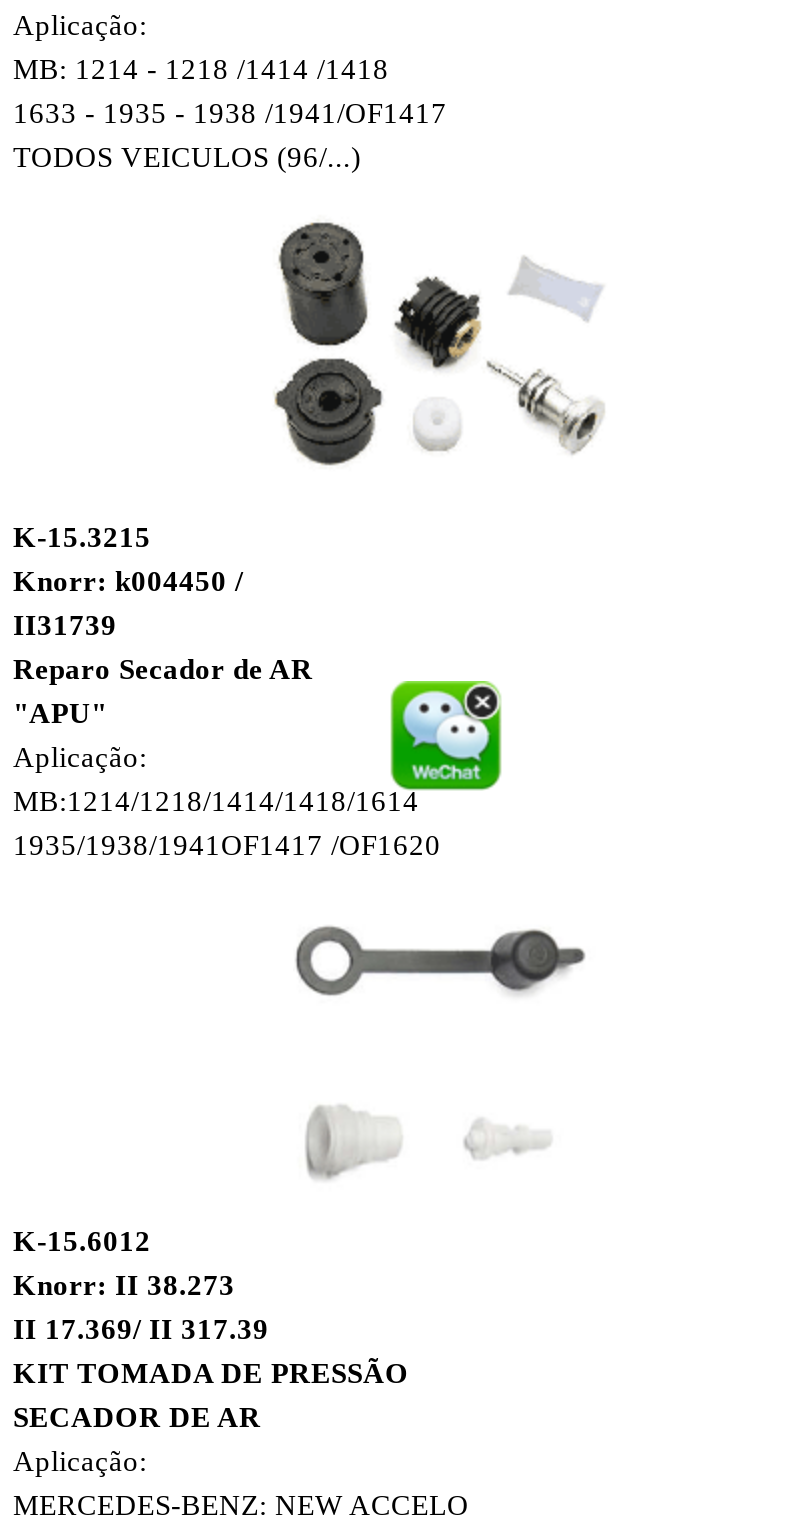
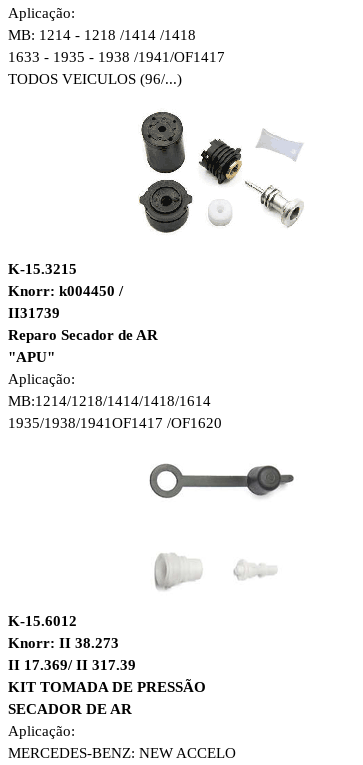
[389,679,503,793] [image] -> none

